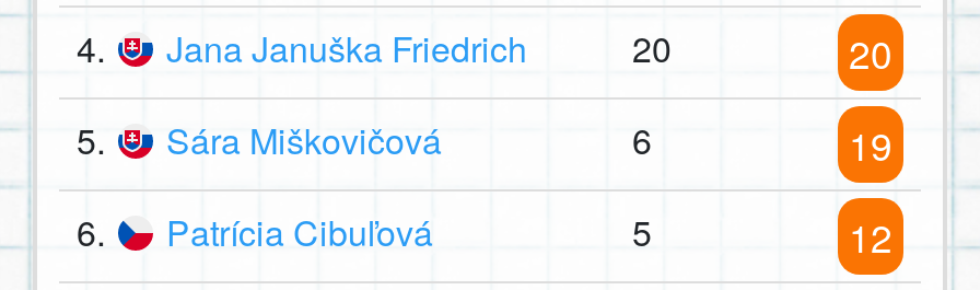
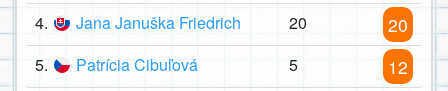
[77,116,892,258] Sára Miškovičová | 6 | 19 | 6. -> none

